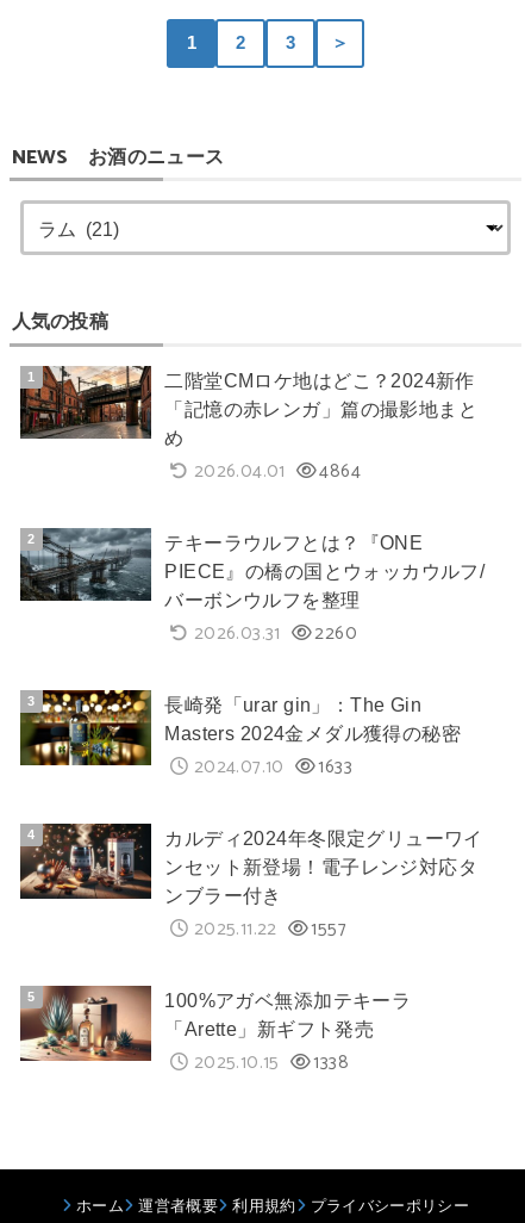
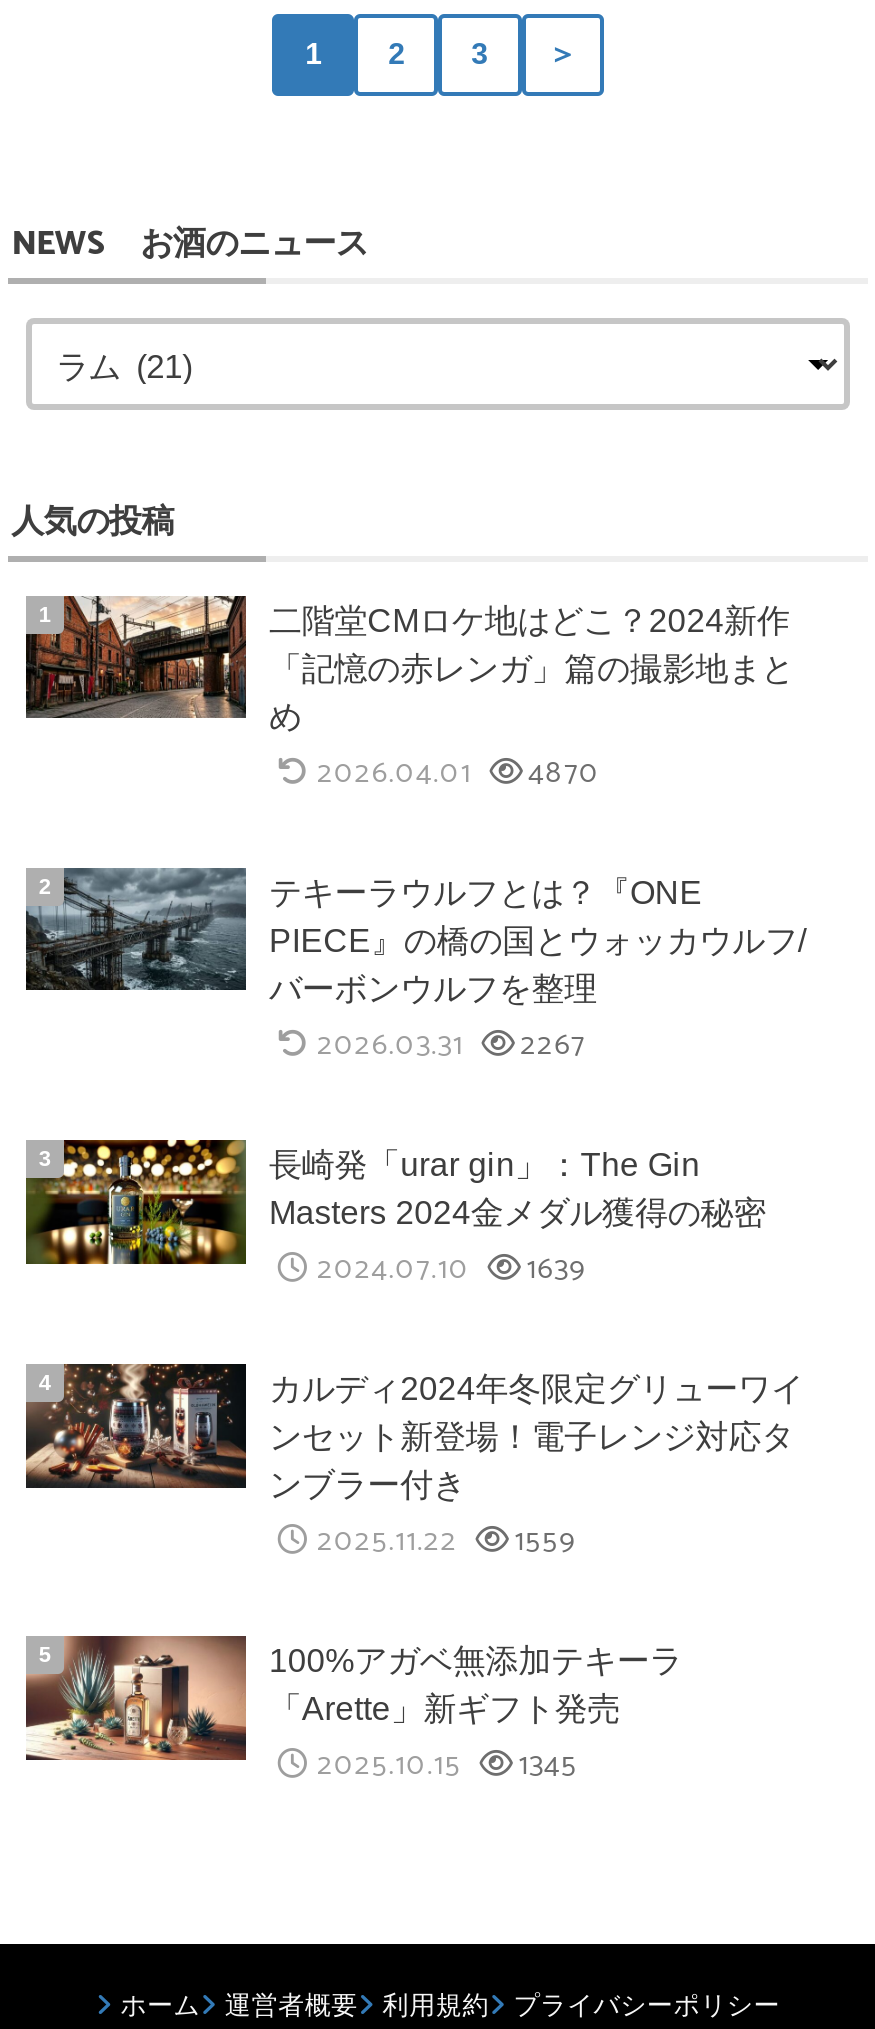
[194,458,361,486] 2026.04.01 4864 -> [317,750,600,798] 2026.04.01 4870
[194,620,357,648] 2026.03.31 2260 -> [317,1022,586,1070] 2026.03.31 2267
[194,753,352,782] 2024.07.10 1633 -> [317,1246,586,1294] 2024.07.10 1639
[194,915,346,944] 2025.11.22 1557 -> [317,1518,576,1566] 2025.11.22 1559
[194,1049,349,1077] 2025.10.15 1338 -> [317,1742,578,1790] 2025.10.15 1345

